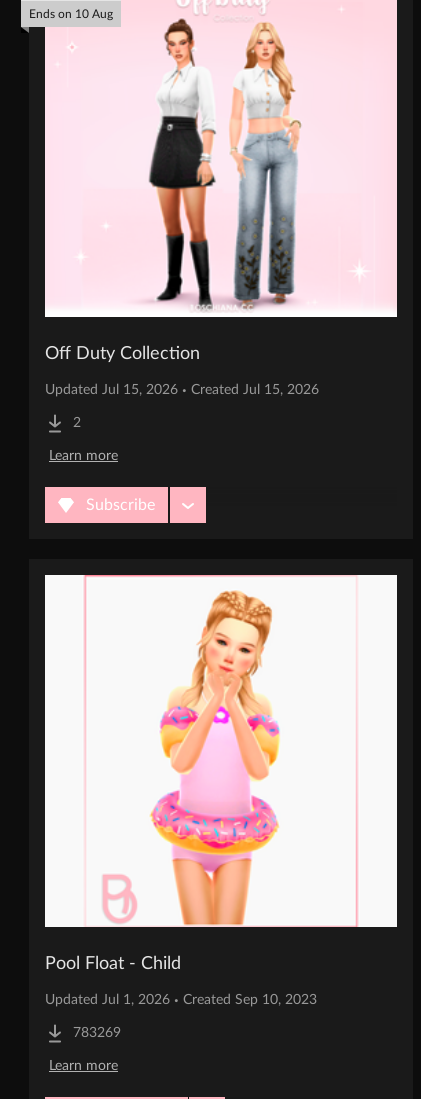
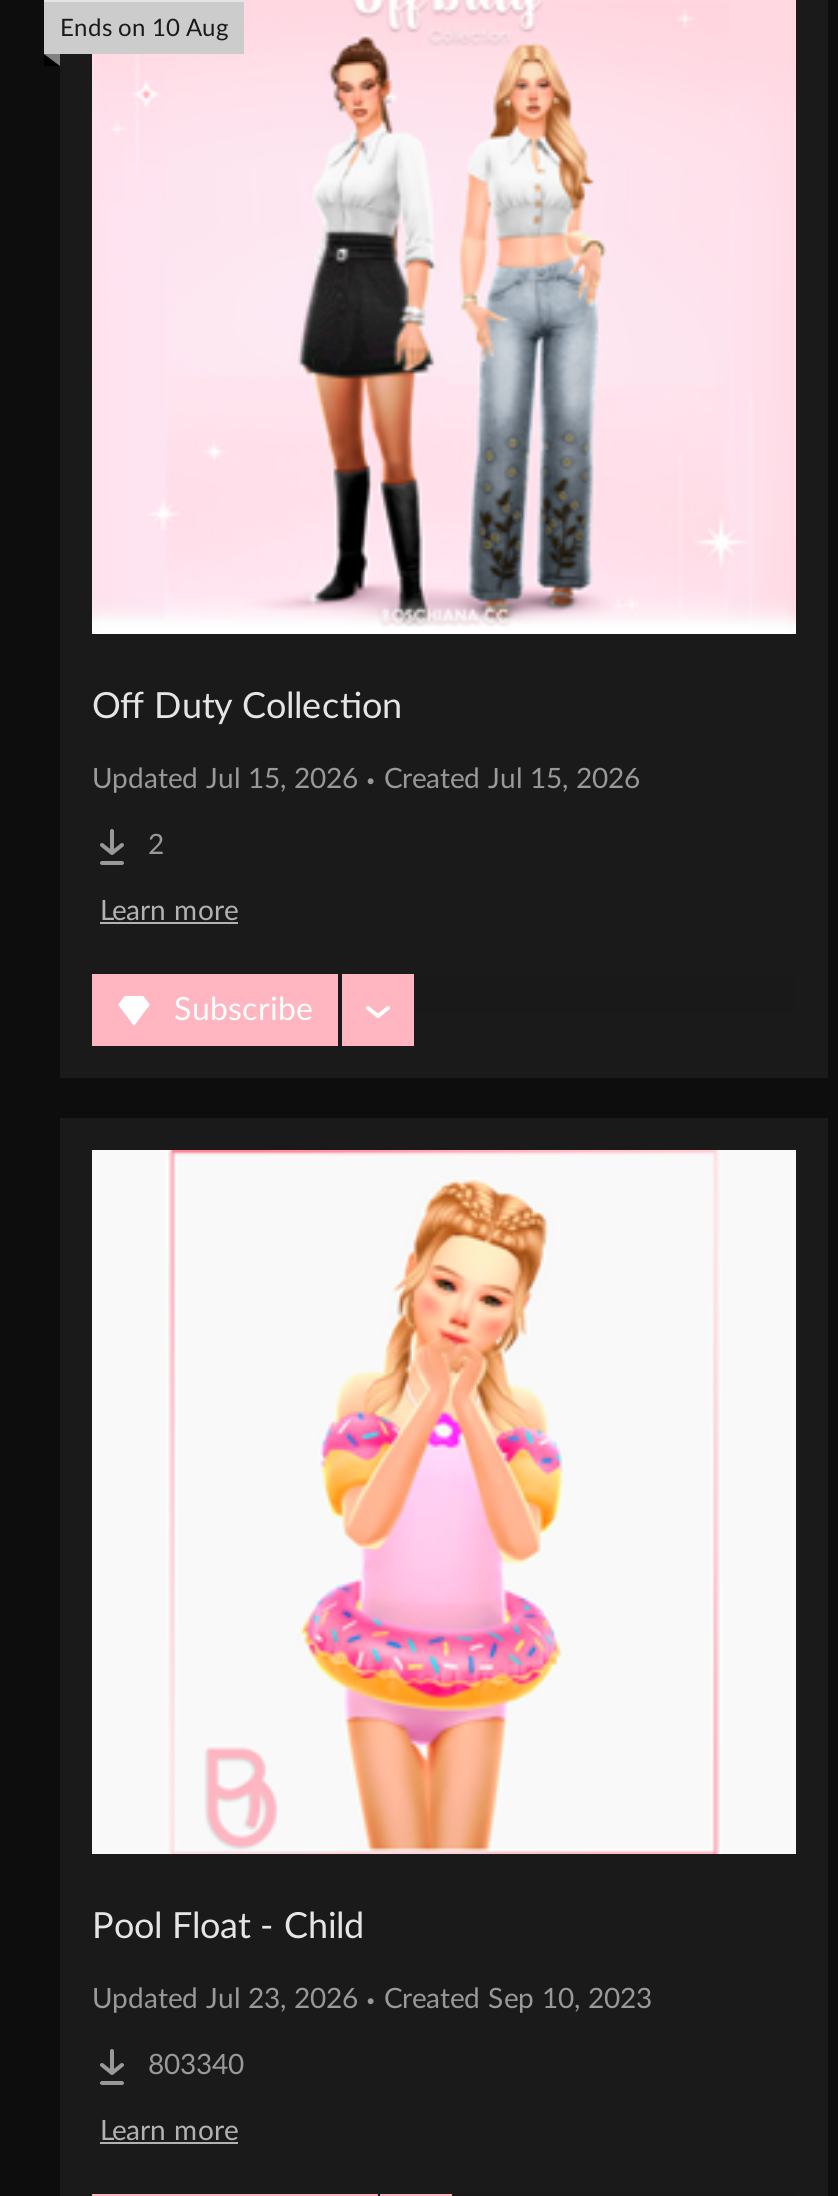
[45,993,317,1007] Updated Jul 1, 2026 • Created Sep 10, 2023 -> [92,1986,652,2014] Updated Jul 23, 2026 • Created Sep 10, 2023
[73,1026,121,1040] 783269 -> [148,2052,244,2080] 803340

